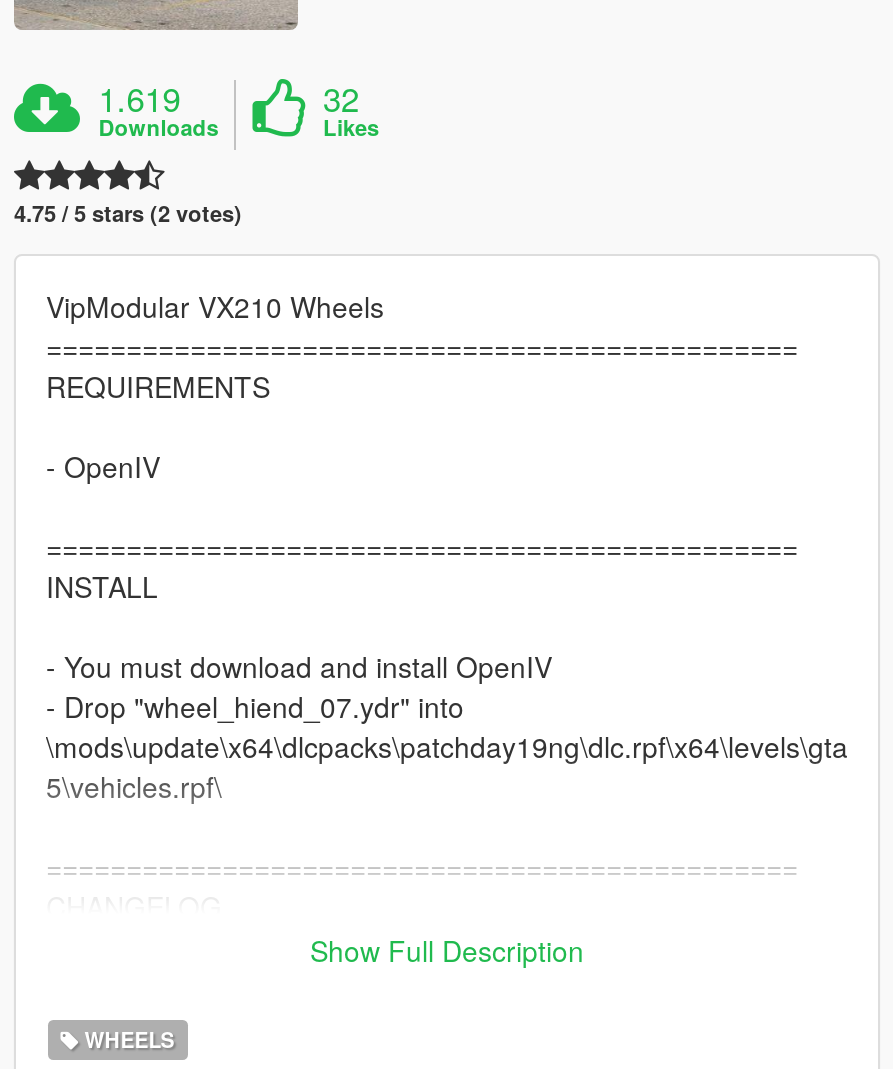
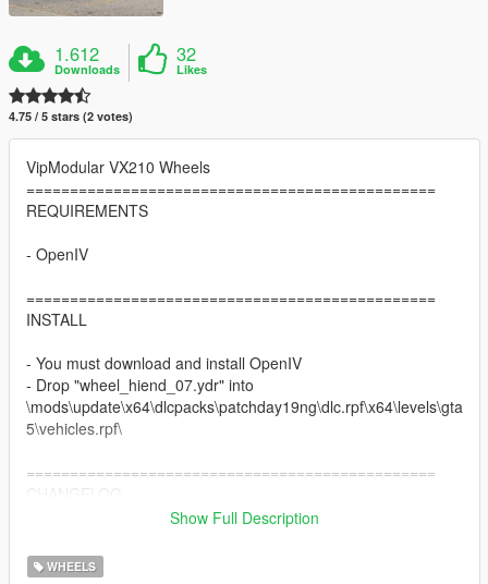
[98,74,180,122] 1.619 -> [55,41,99,67] 1.612

